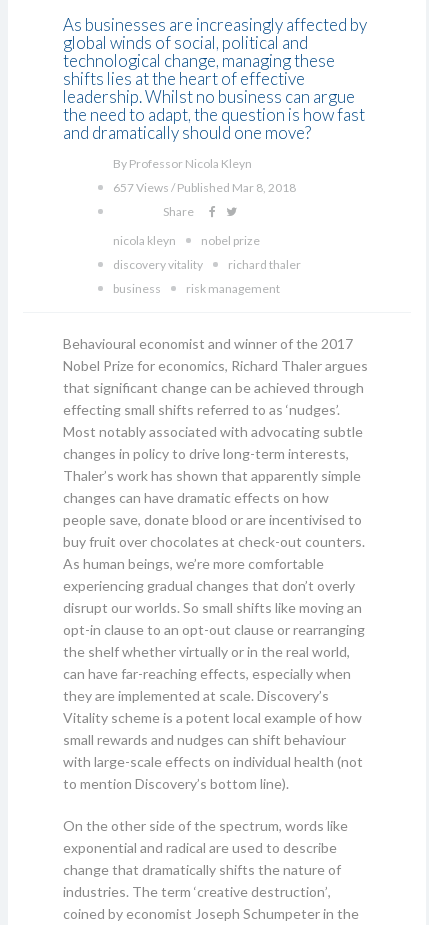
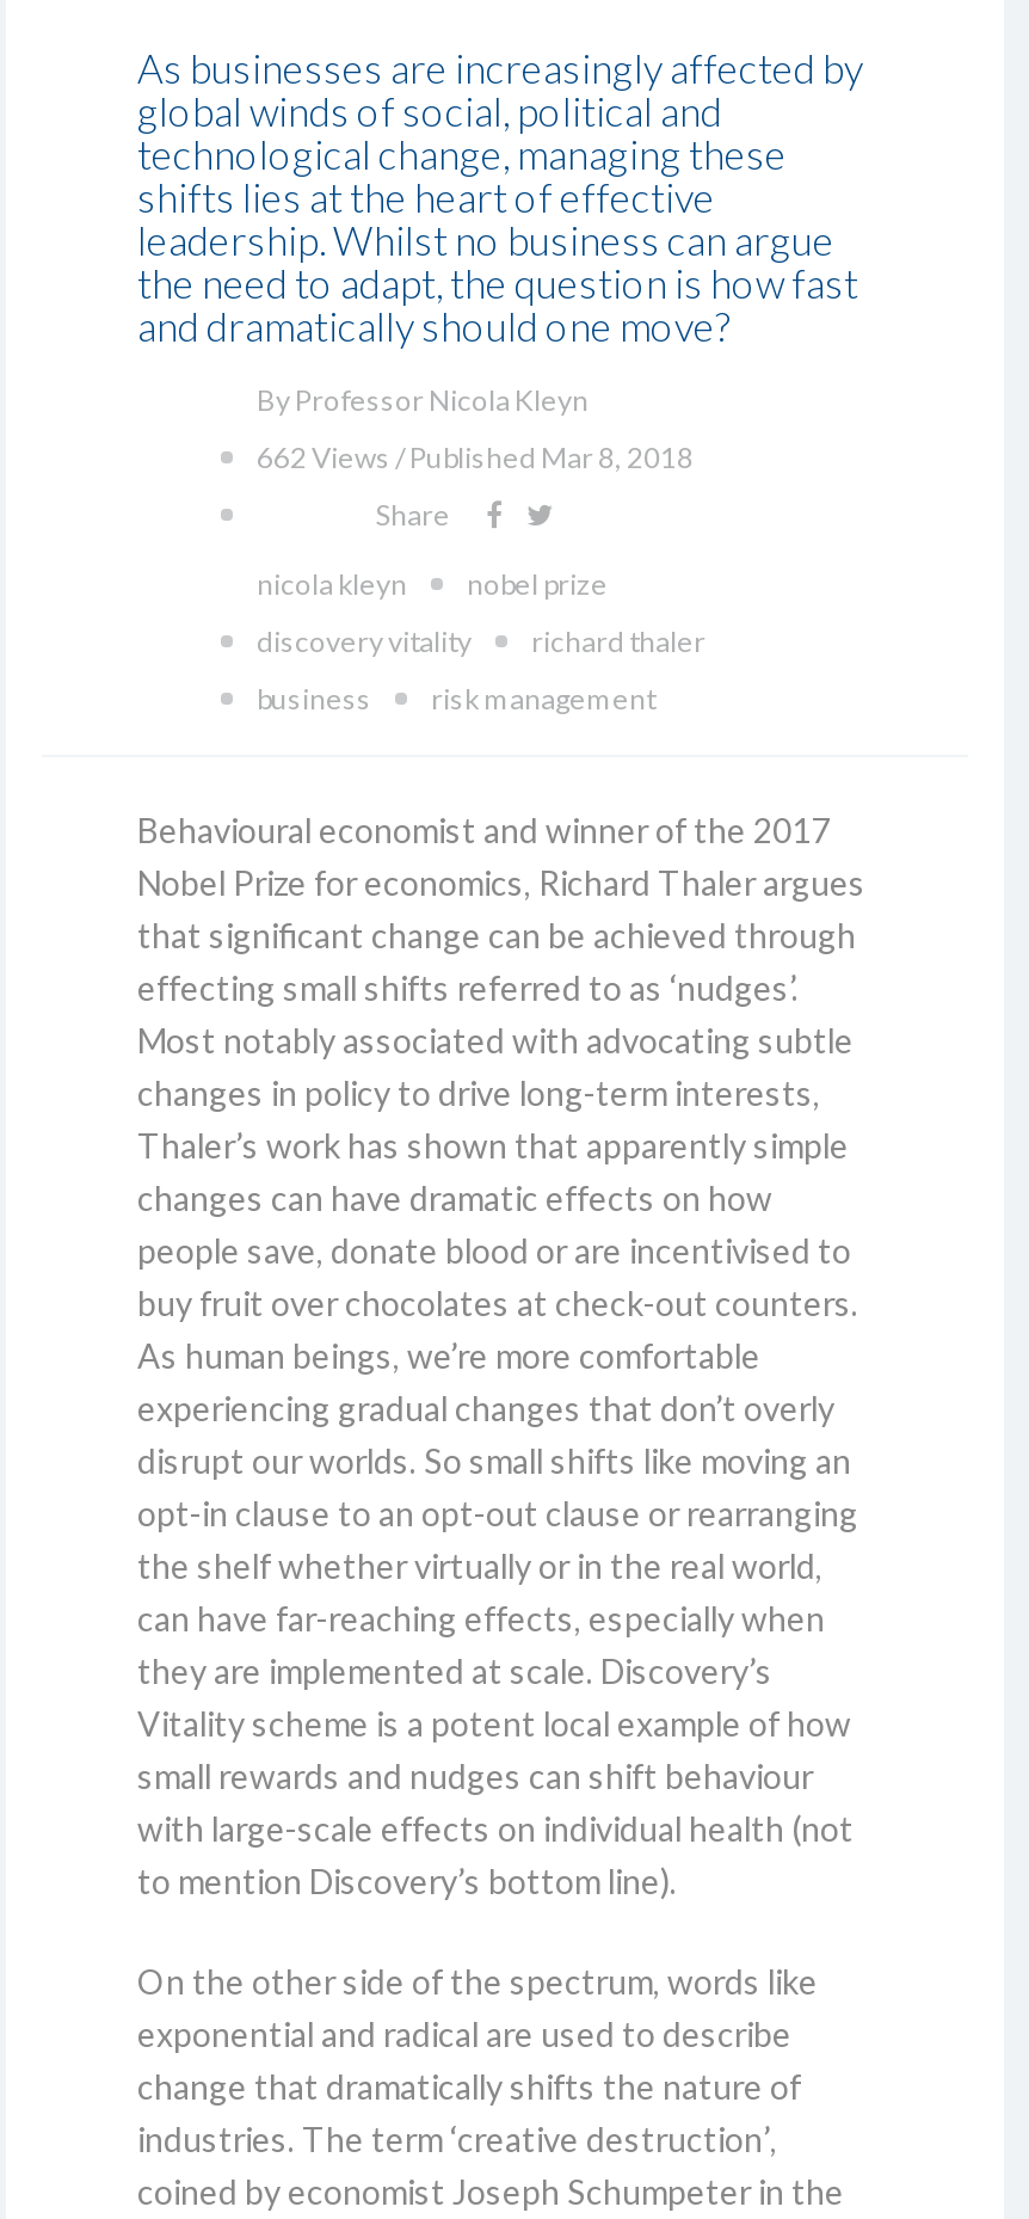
[113,179,296,194] 657 Views / Published Mar 8, 2018 -> [257,438,694,474] 662 Views / Published Mar 8, 2018

